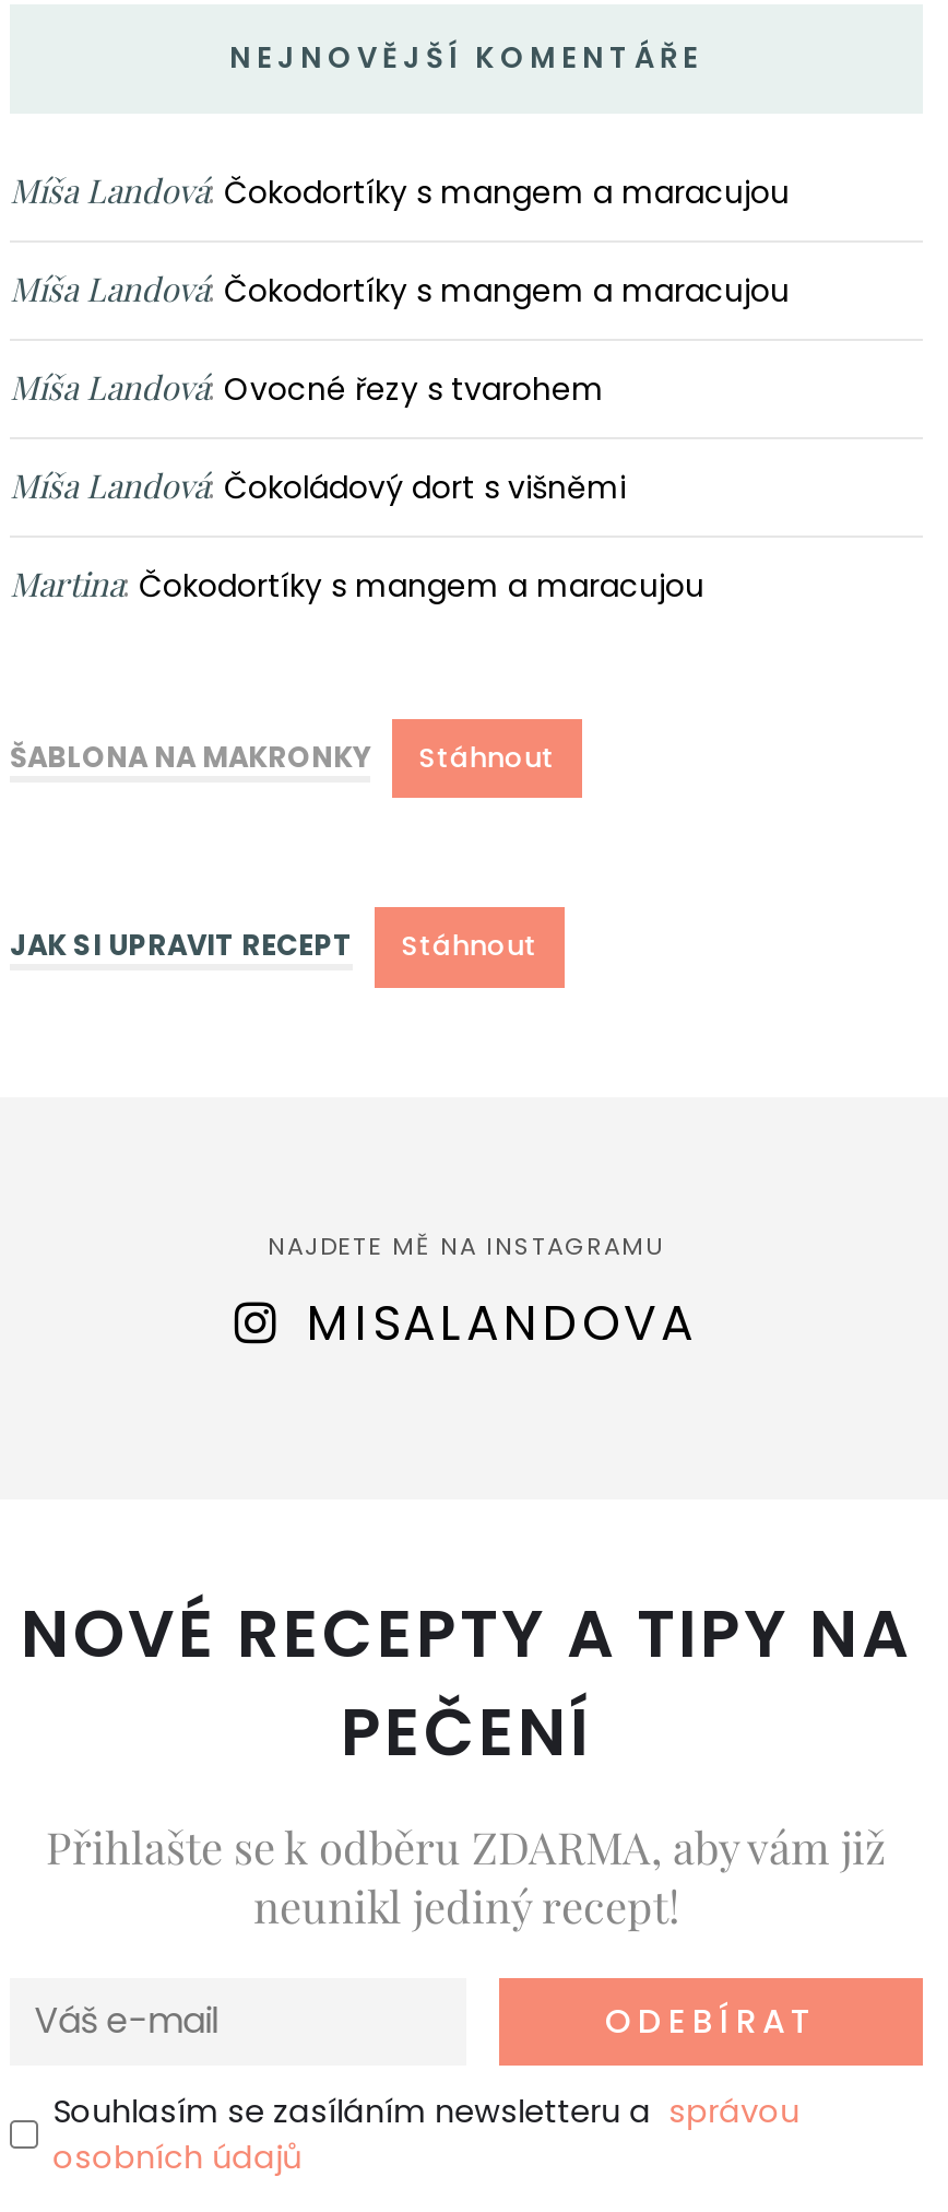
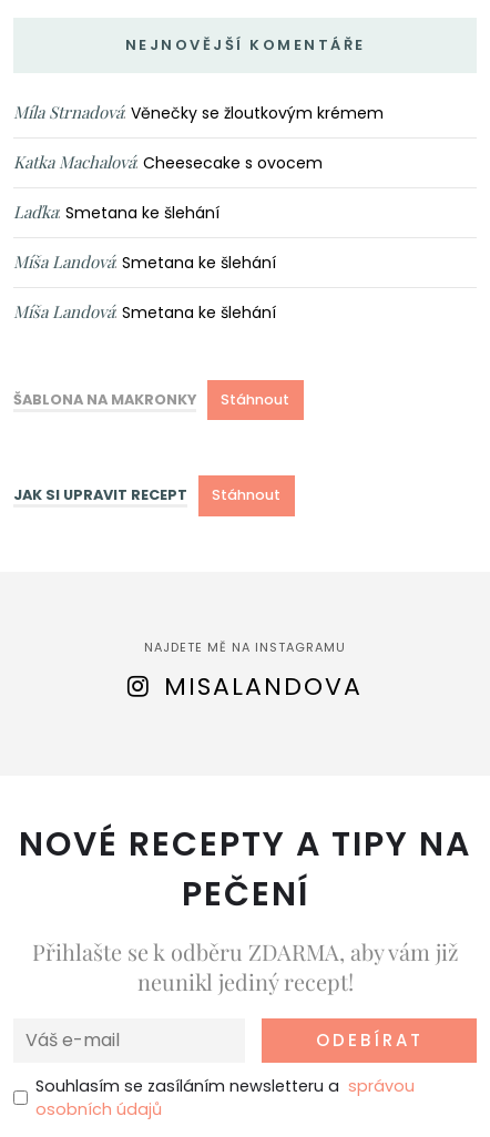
[10,168,790,214] Míša Landová: Čokodortíky s mangem a maracujou -> [13,101,384,124] Míla Strnadová: Věnečky se žloutkovým krémem
[10,266,790,312] Míša Landová: Čokodortíky s mangem a maracujou -> [13,150,323,174] Katka Machalová: Cheesecake s ovocem
[10,365,604,410] Míša Landová: Ovocné řezy s tvarohem -> [13,200,220,224] Laďka: Smetana ke šlehání
[10,463,626,509] Míša Landová: Čokoládový dort s višněmi -> [13,250,276,274] Míša Landová: Smetana ke šlehání
[10,561,704,607] Martina: Čokodortíky s mangem a maracujou -> [13,300,276,323] Míša Landová: Smetana ke šlehání

